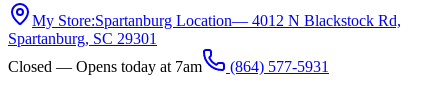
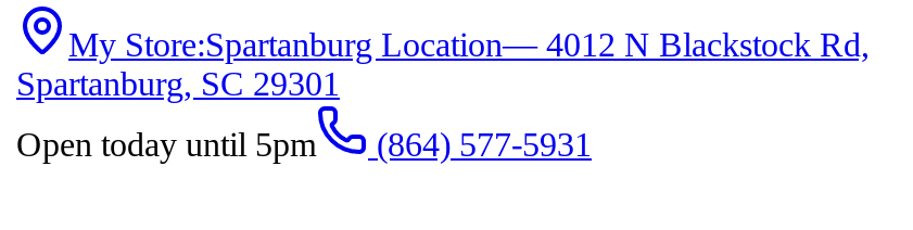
[8,58,202,75] Closed — Opens today at 7am -> [16,126,316,163] Open today until 5pm

